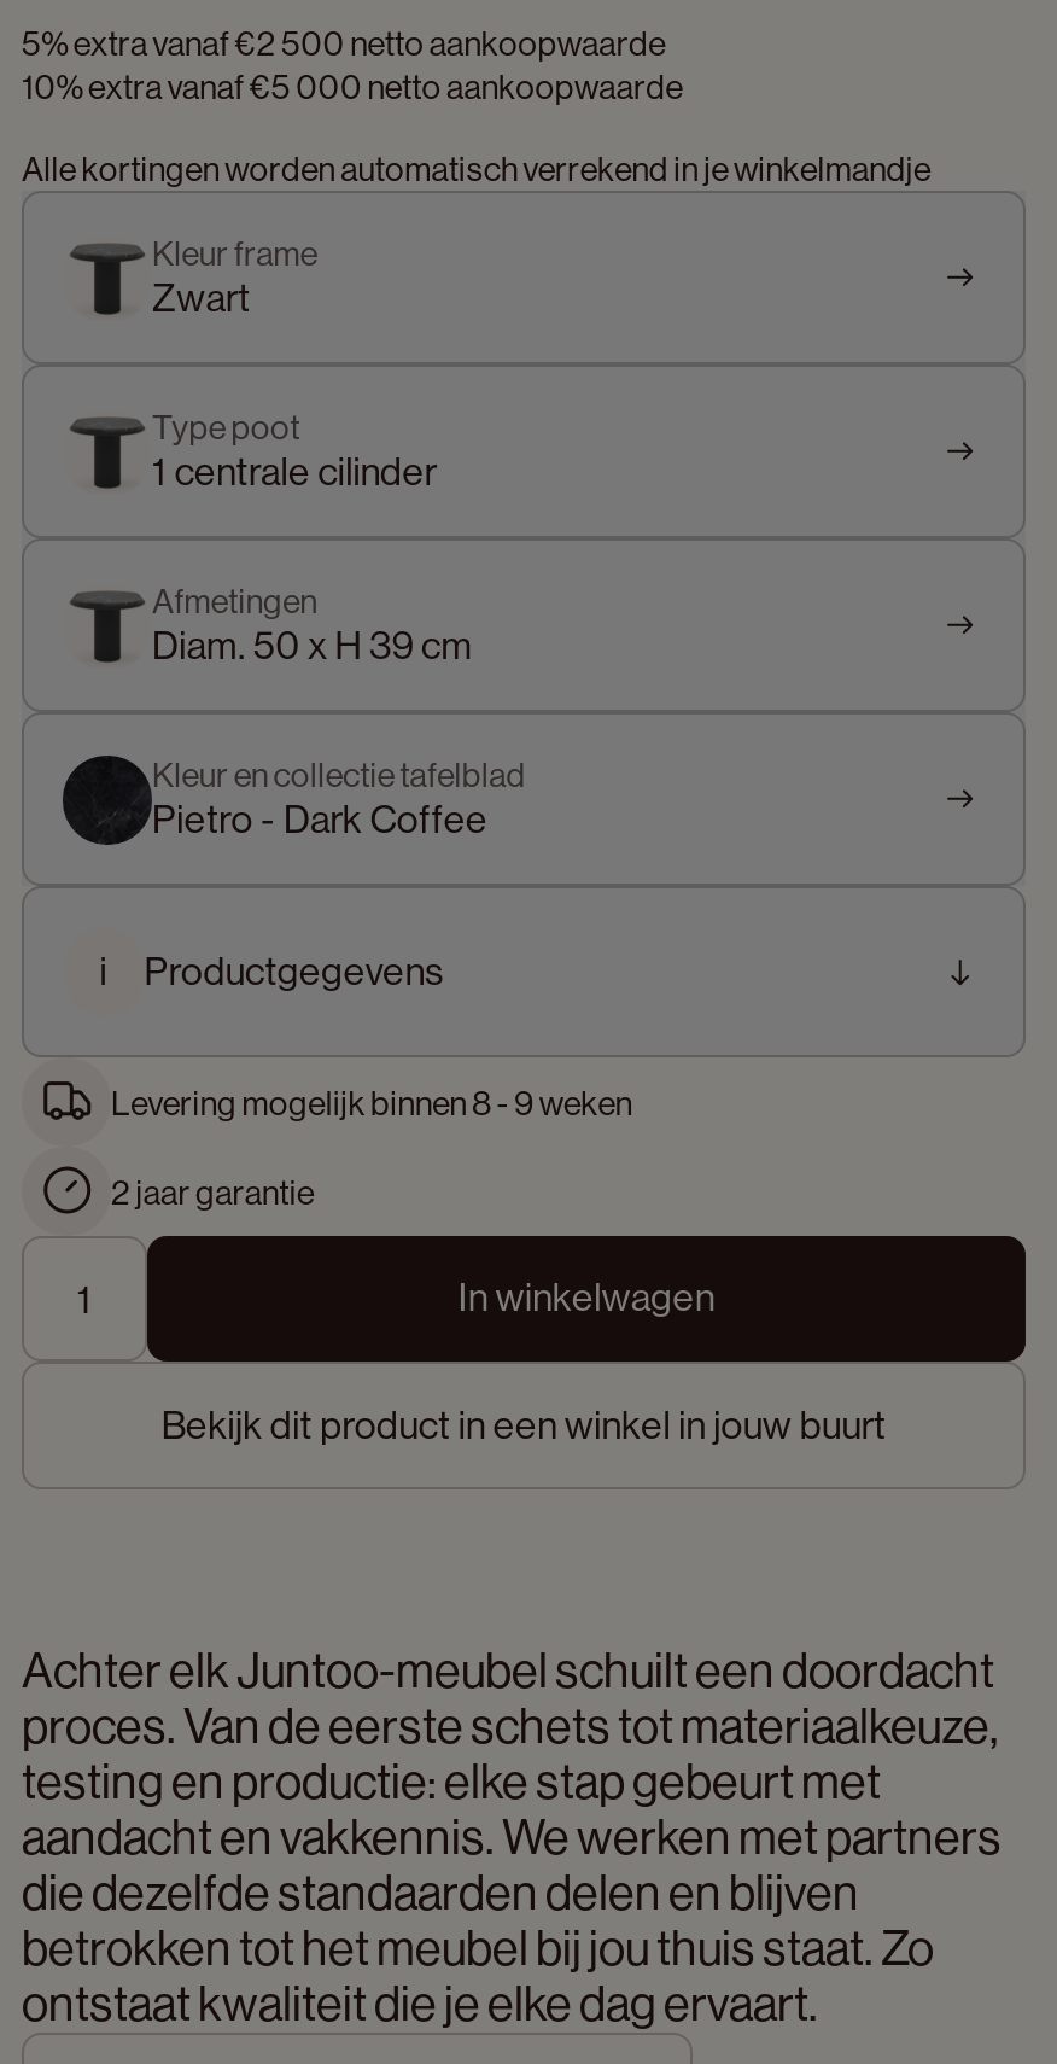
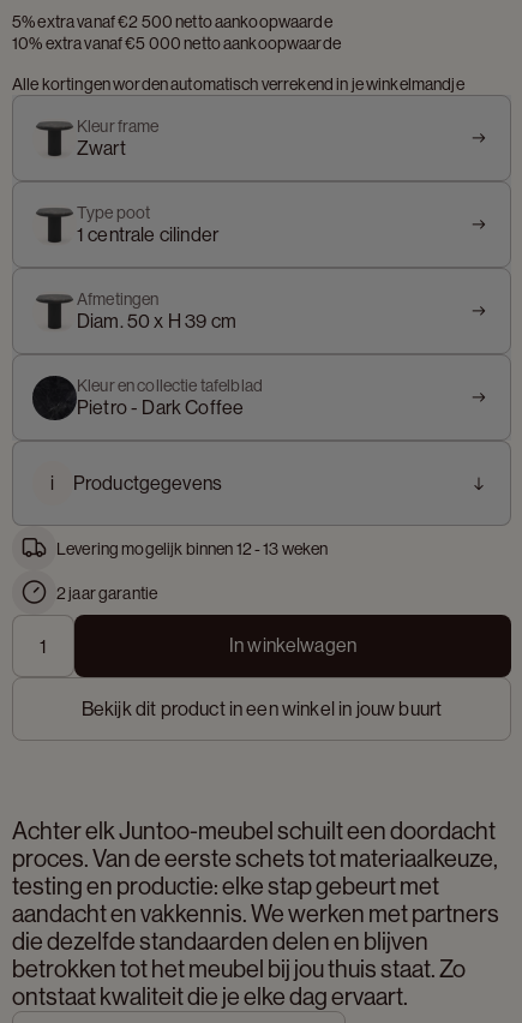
[111,1083,632,1121] Levering mogelijk binnen 8 - 9 weken -> [56,539,328,558] Levering mogelijk binnen 12 - 13 weken

